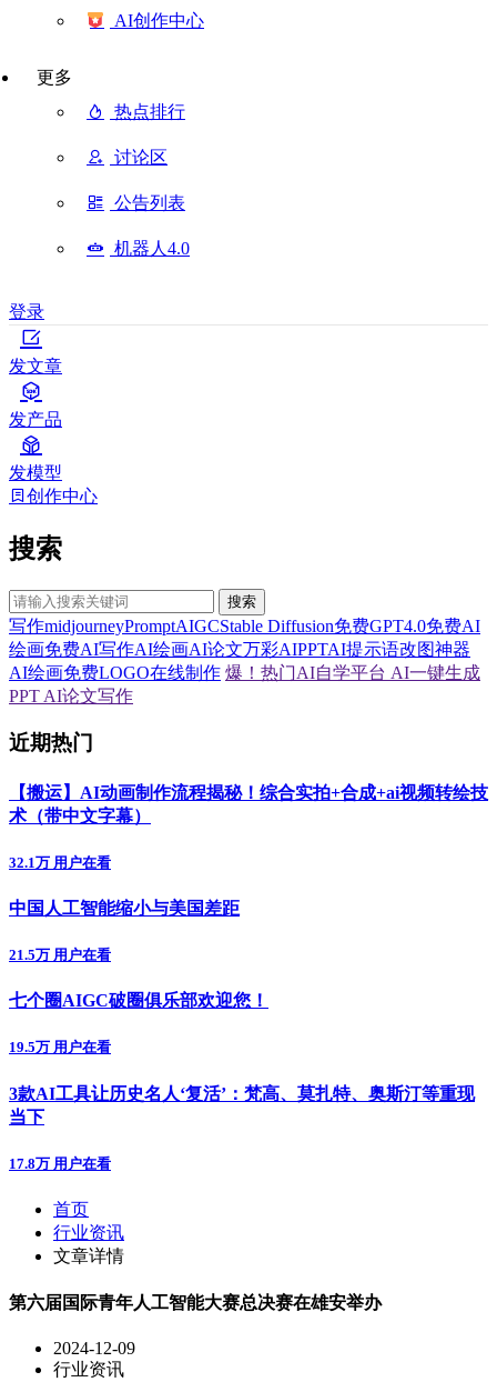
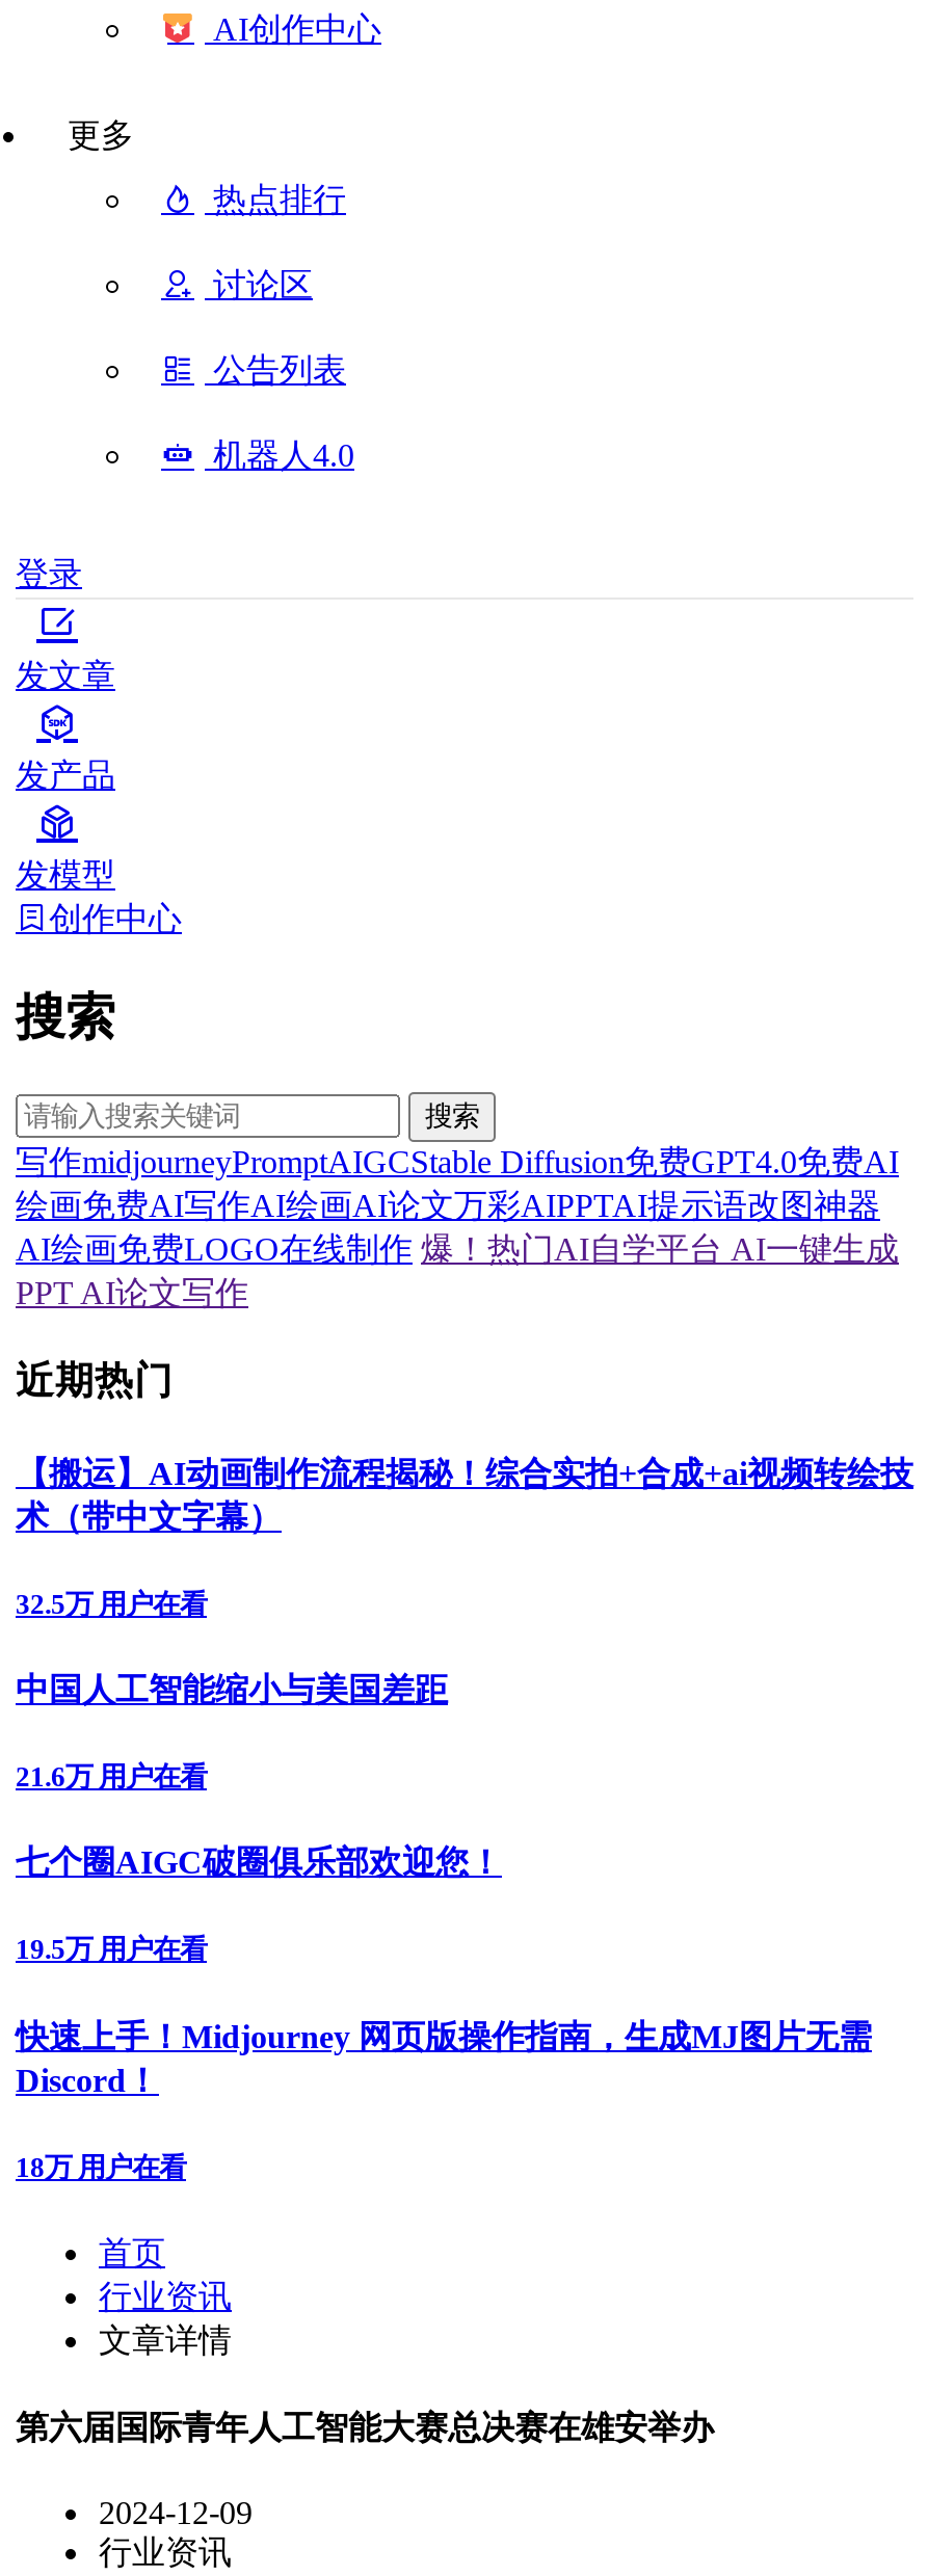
[9,854,111,871] 32.1万 用户在看 -> [16,1588,207,1619] 32.5万 用户在看
[9,947,111,963] 21.5万 用户在看 -> [16,1762,207,1793] 21.6万 用户在看
[9,1084,475,1126] 3款AI工具让历史名人‘复活’：梵高、莫扎特、奥斯汀等重现 | 当下 -> [16,2018,872,2097] 快速上手！Midjourney 网页版操作指南，生成MJ图片无需 | Discord！
[9,1155,111,1172] 17.8万 用户在看 -> [16,2152,186,2183] 18万 用户在看

